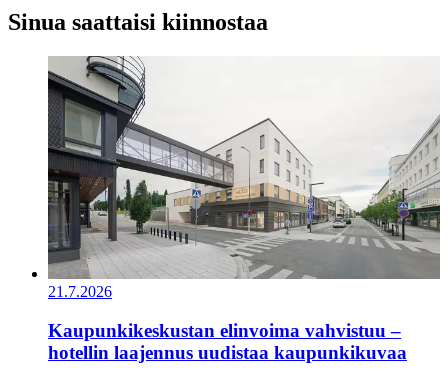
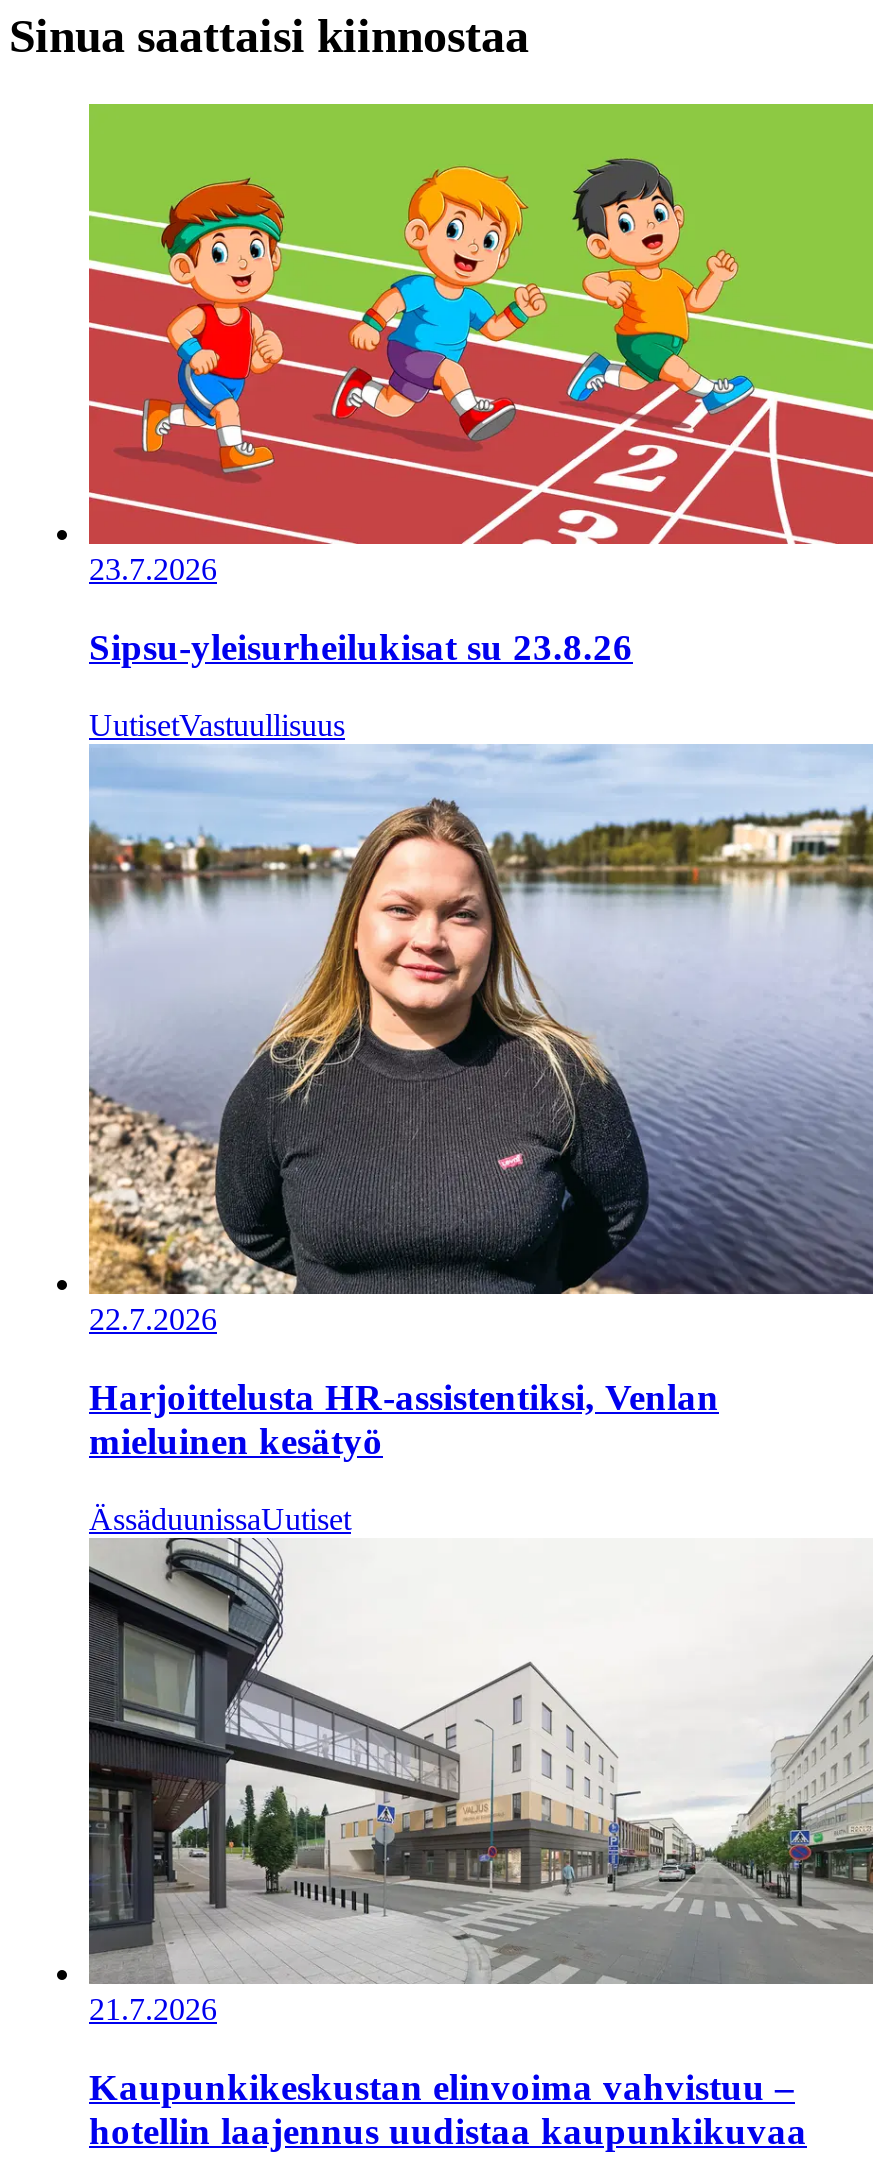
none -> [87,102,875,741] [image] | 23.7.2026 | Sipsu-yleisurheilukisat su 23.8.26 | UutisetVastuullisuus
none -> [87,744,875,1535] [image] | 22.7.2026 | Harjoittelusta HR-assistentiksi, Venlan | mieluinen kesätyö | ÄssäduunissaUutiset

